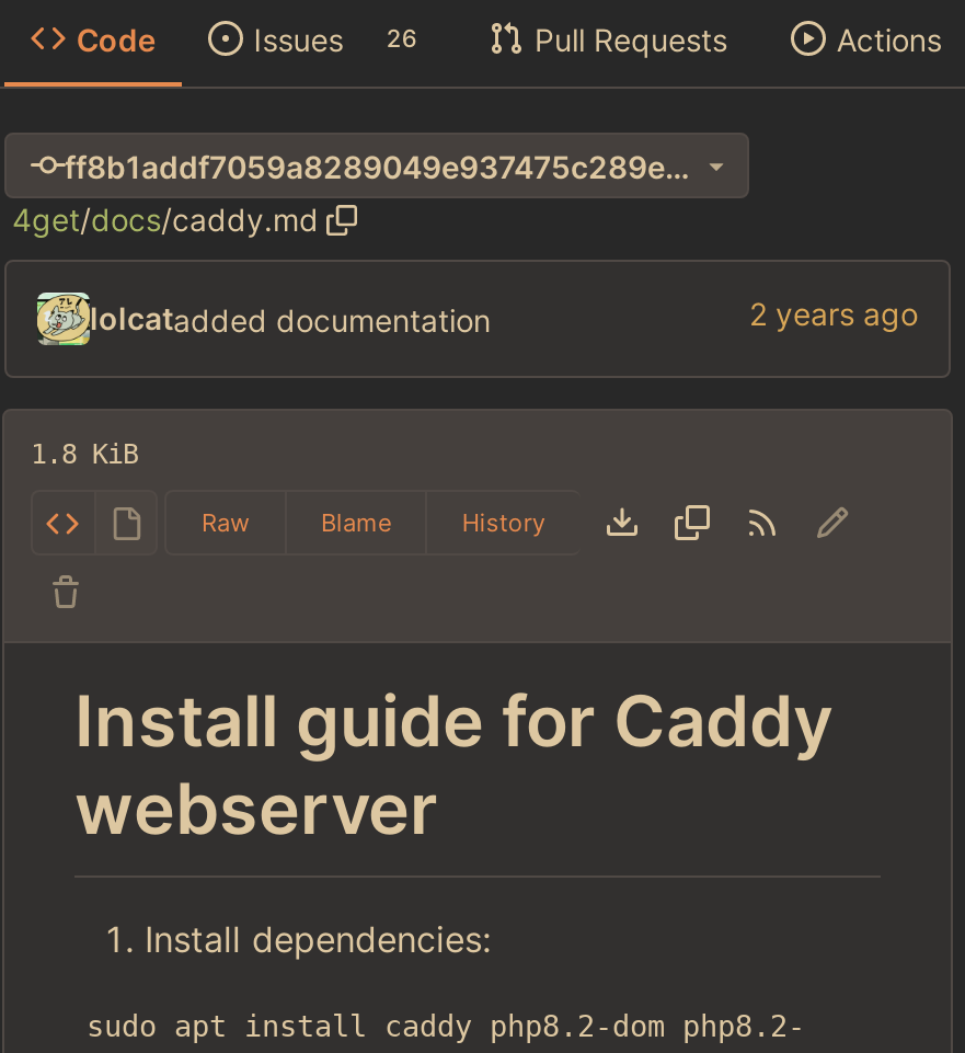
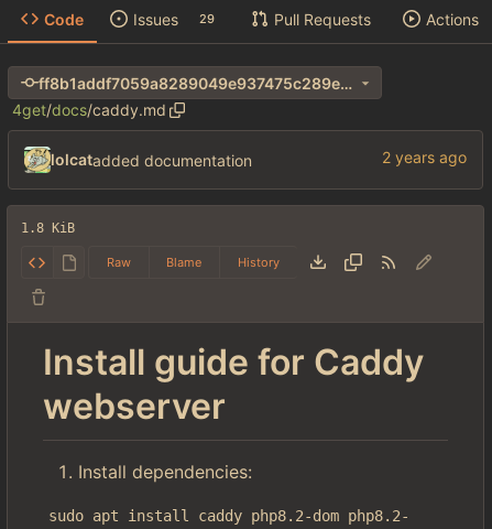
[254,21,417,58] Issues 26 -> [133,10,215,29] Issues 29

